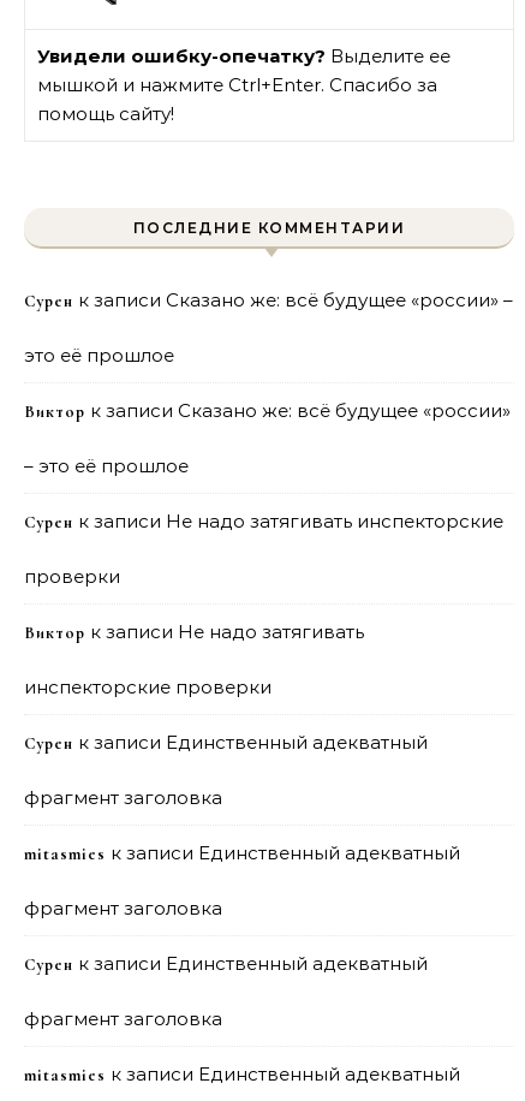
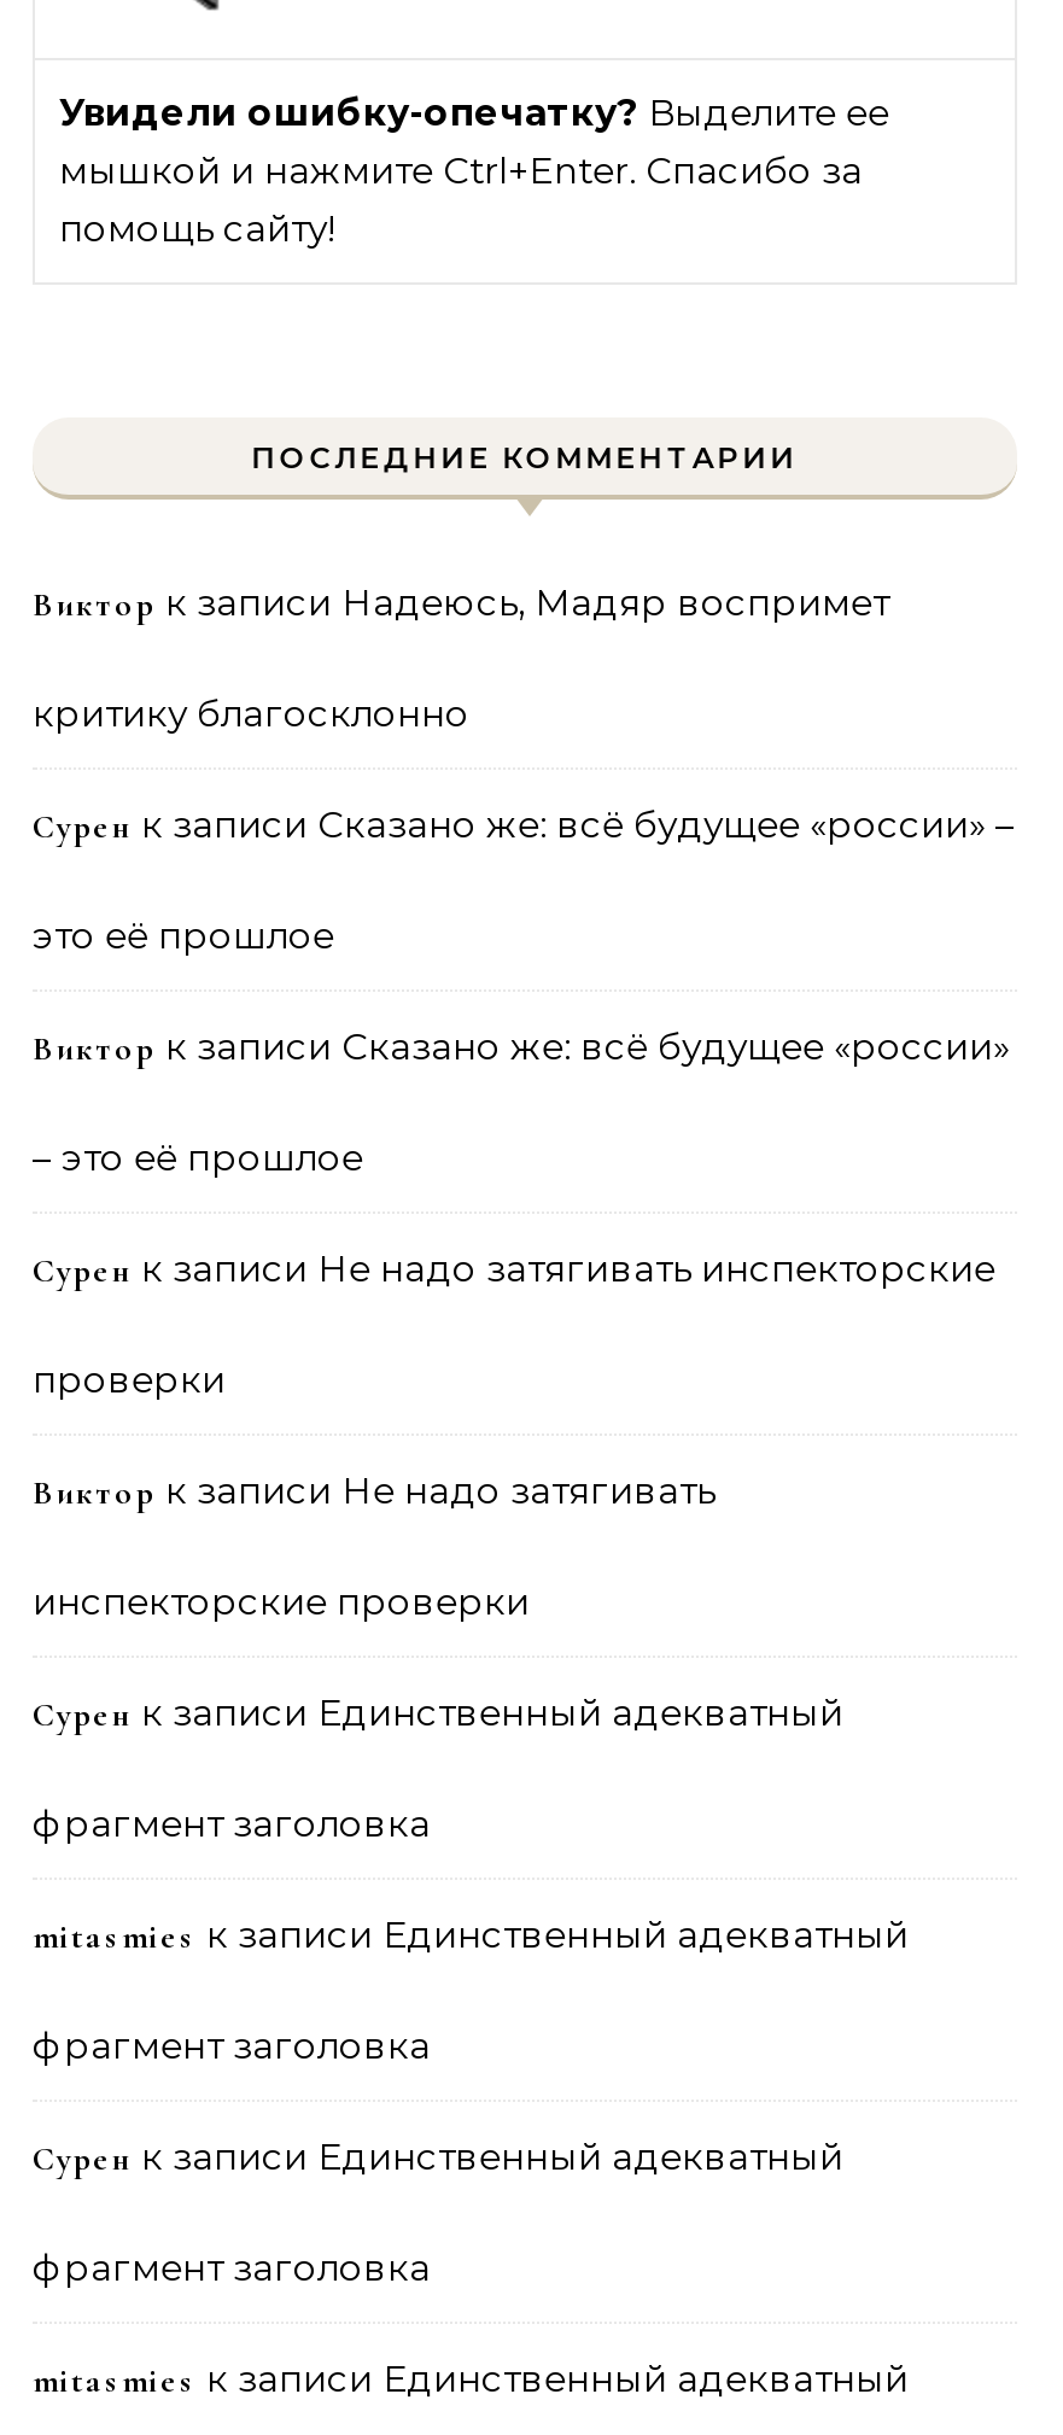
none -> [33,579,889,736] Виктор к записи Надеюсь, Мадяр воспримет | критику благосклонно

